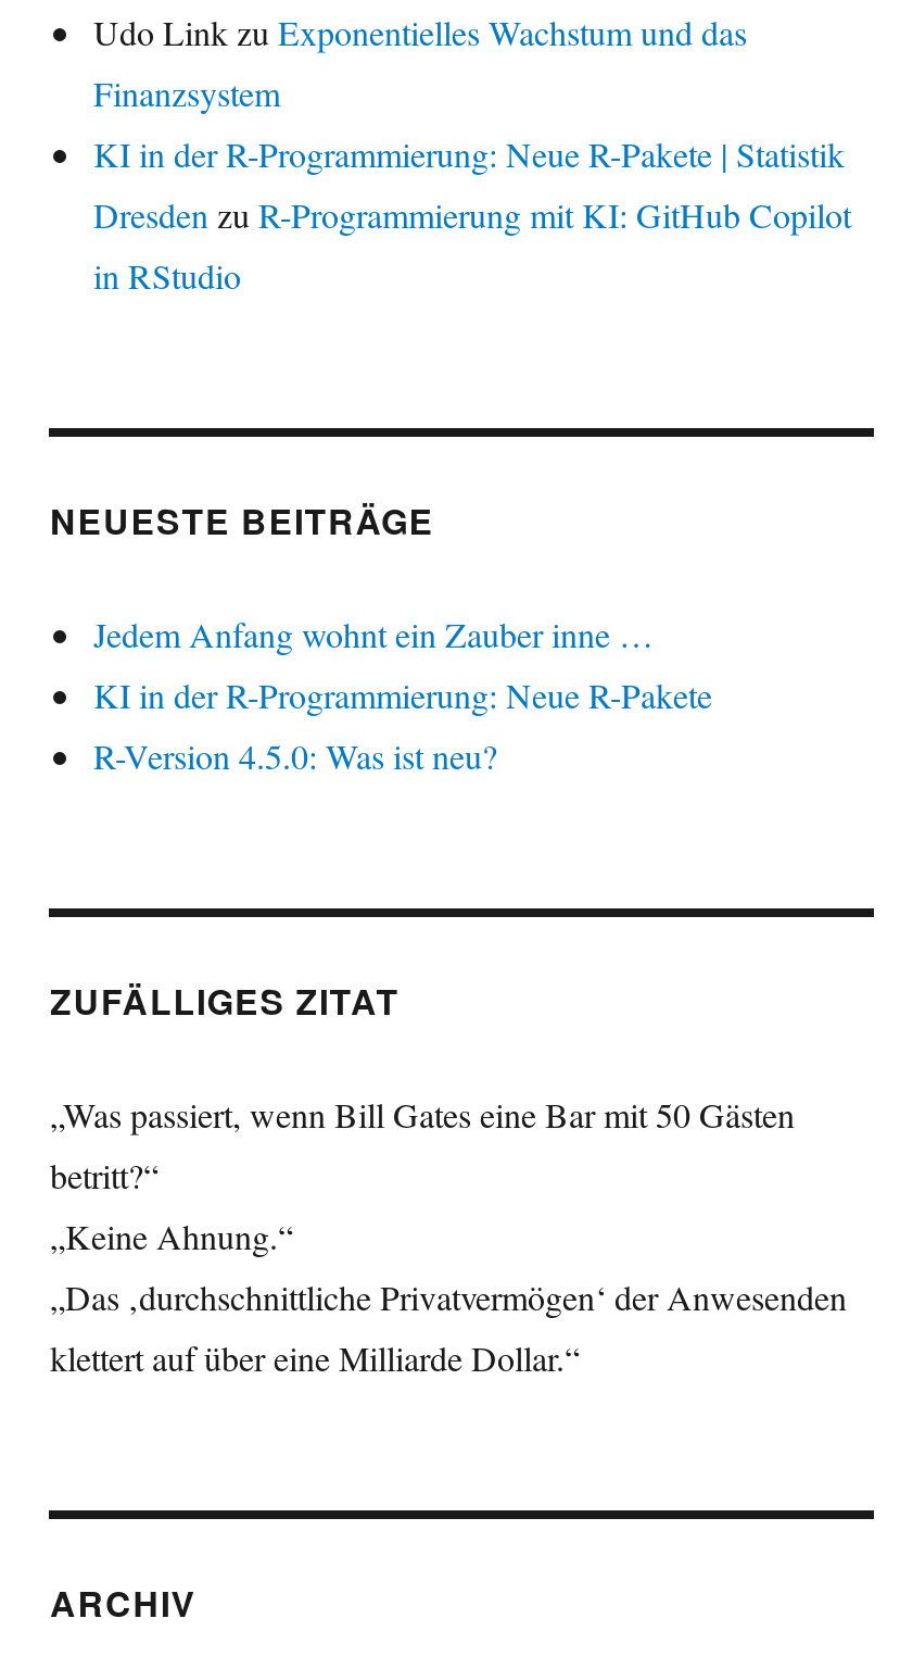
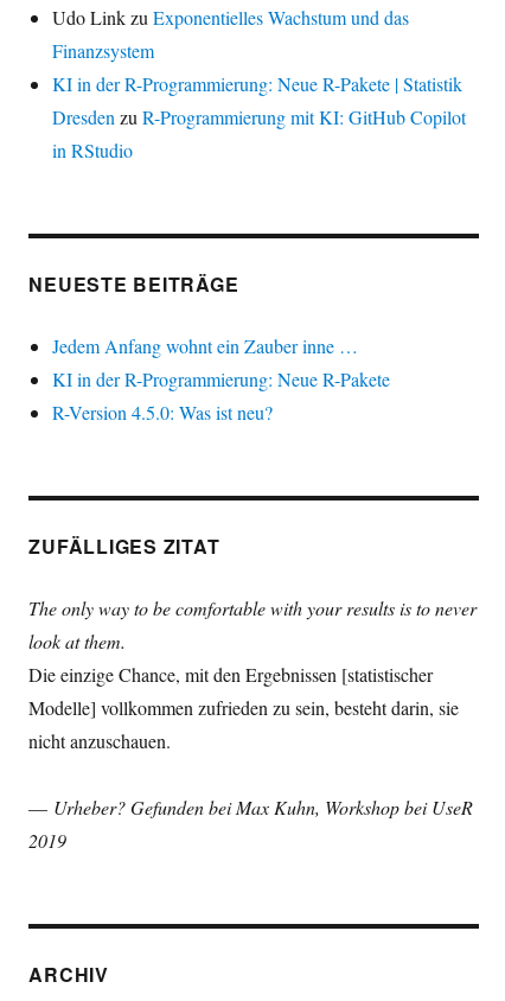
[50,1091,847,1380] „Was passiert, wenn Bill Gates eine Bar mit 50 Gästen | betritt?“ | „Keine Ahnung.“ | „Das ‚durchschnittliche Privatvermögen‘ der Anwesenden | klettert auf über eine Milliarde Dollar.“ -> [29,595,477,853] The only way to be comfortable with your results is to never | look at them. | Die einzige Chance, mit den Ergebnissen [statistischer | Modelle] vollkommen zufrieden zu sein, besteht darin, sie | nicht anzuschauen. | — Urheber? Gefunden bei Max Kuhn, Workshop bei UseR | 2019

